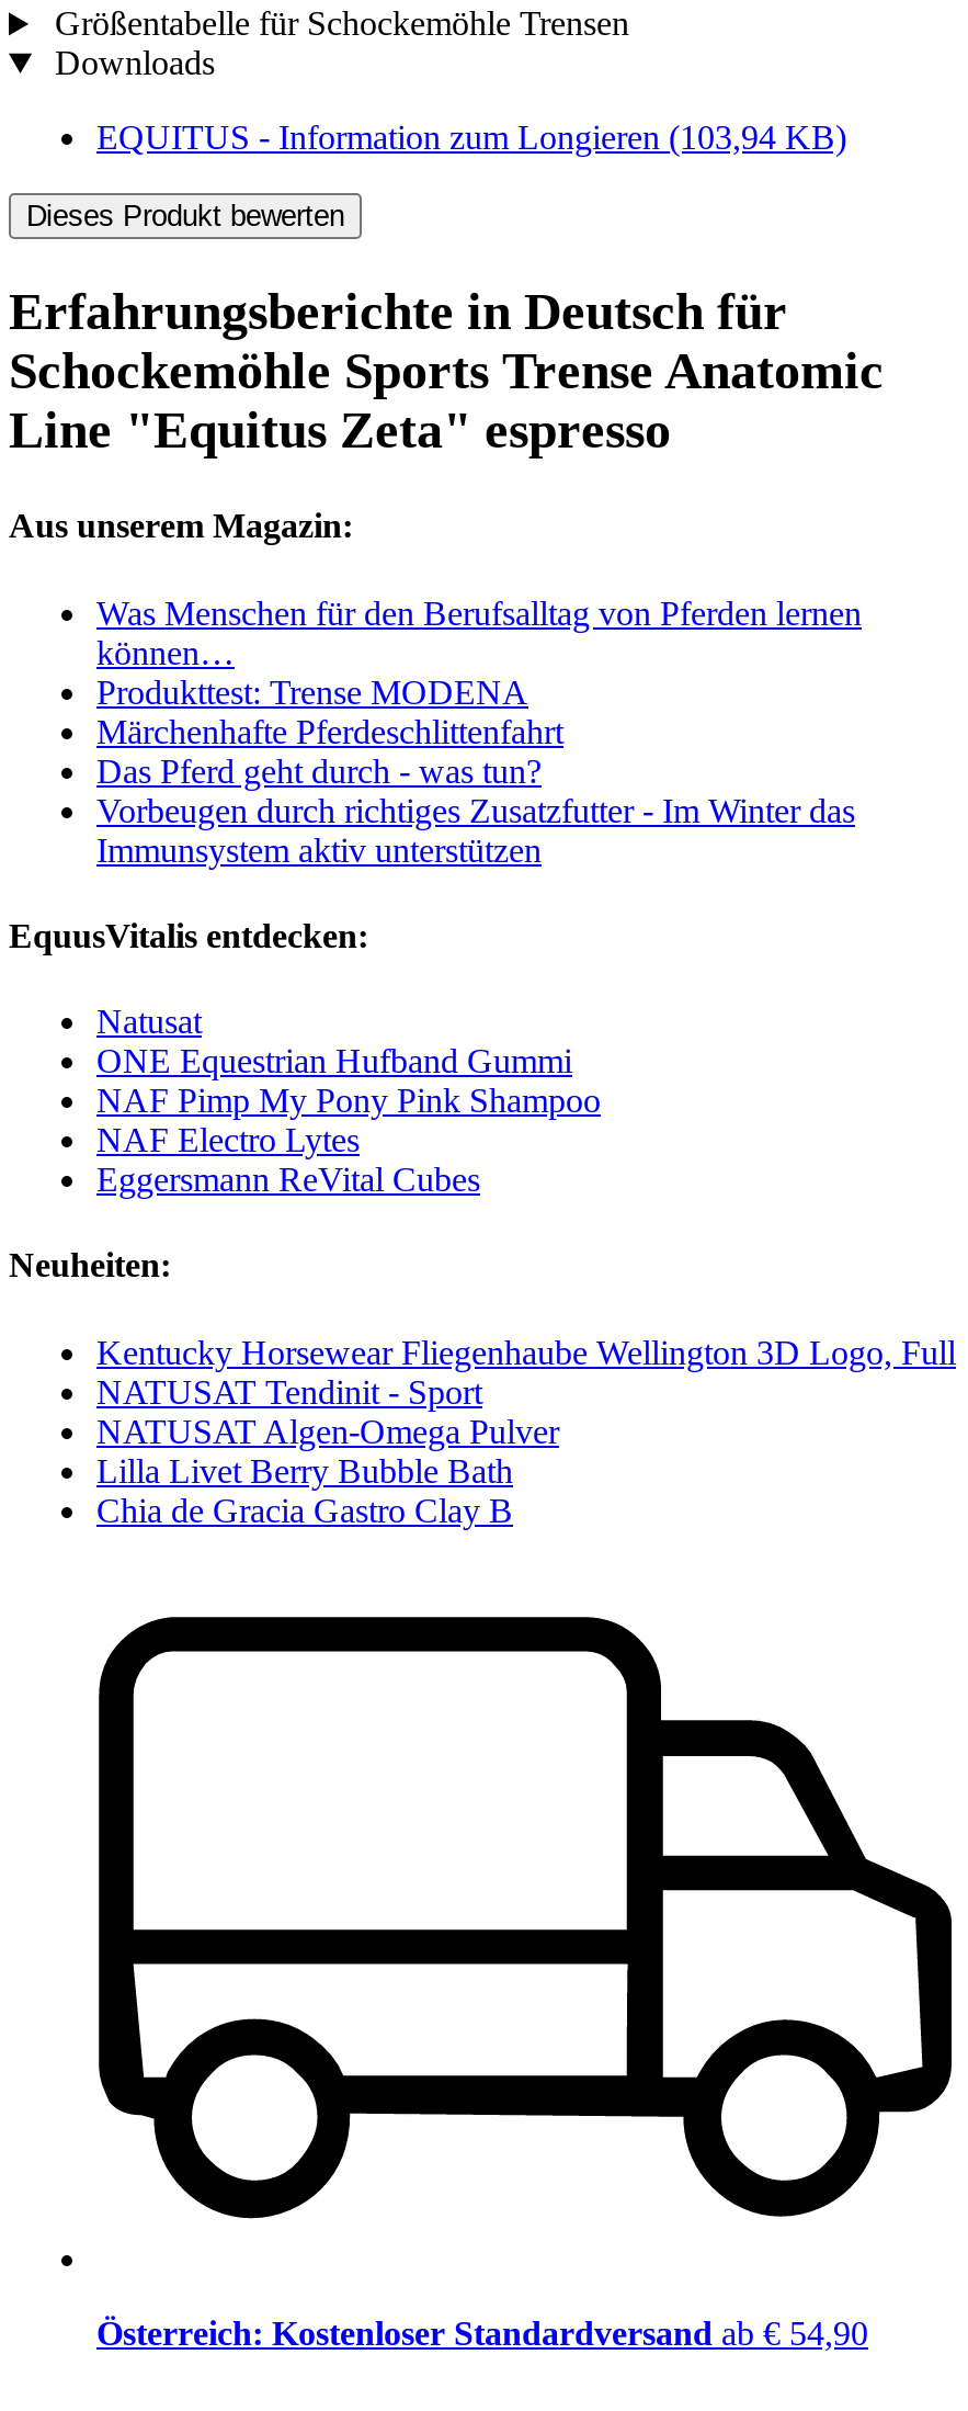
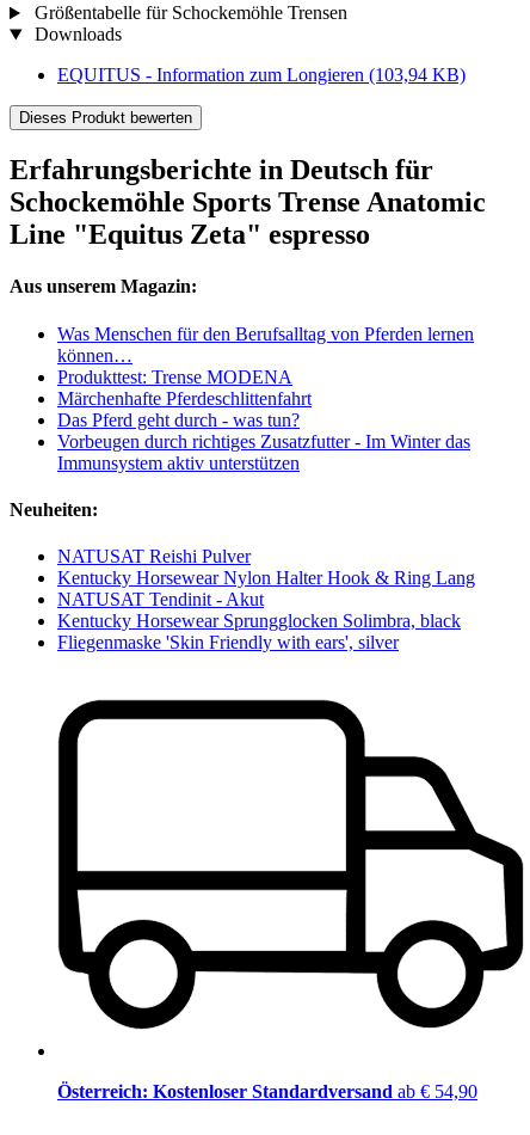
[9,917,601,1198] EquusVitalis entdecken: | Natusat | ONE Equestrian Hufband Gummi | NAF Pimp My Pony Pink Shampoo | NAF Electro Lytes | Eggersmann ReVital Cubes -> none
[96,1333,956,1528] Kentucky Horsewear Fliegenhaube Wellington 3D Logo, Full | NATUSAT Tendinit - Sport | NATUSAT Algen-Omega Pulver | Lilla Livet Berry Bubble Bath | Chia de Gracia Gastro Clay B -> [57,546,475,653] NATUSAT Reishi Pulver | Kentucky Horsewear Nylon Halter Hook & Ring Lang | NATUSAT Tendinit - Akut | Kentucky Horsewear Sprungglocken Solimbra, black | Fliegenmaske 'Skin Friendly with ears', silver

